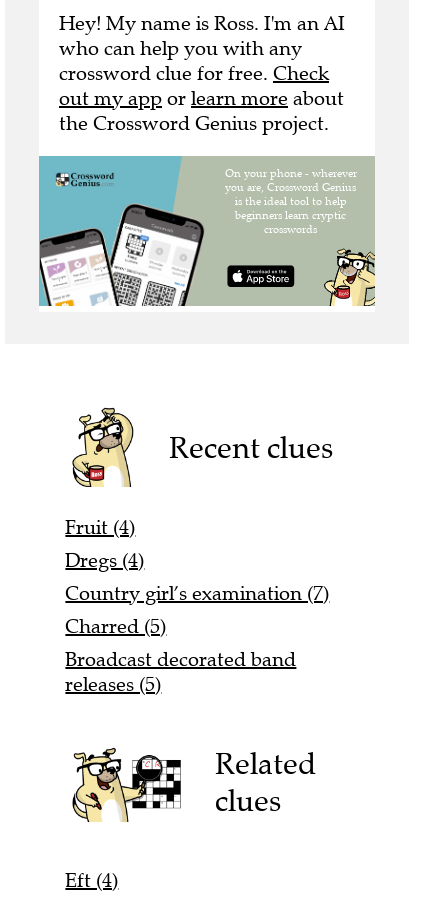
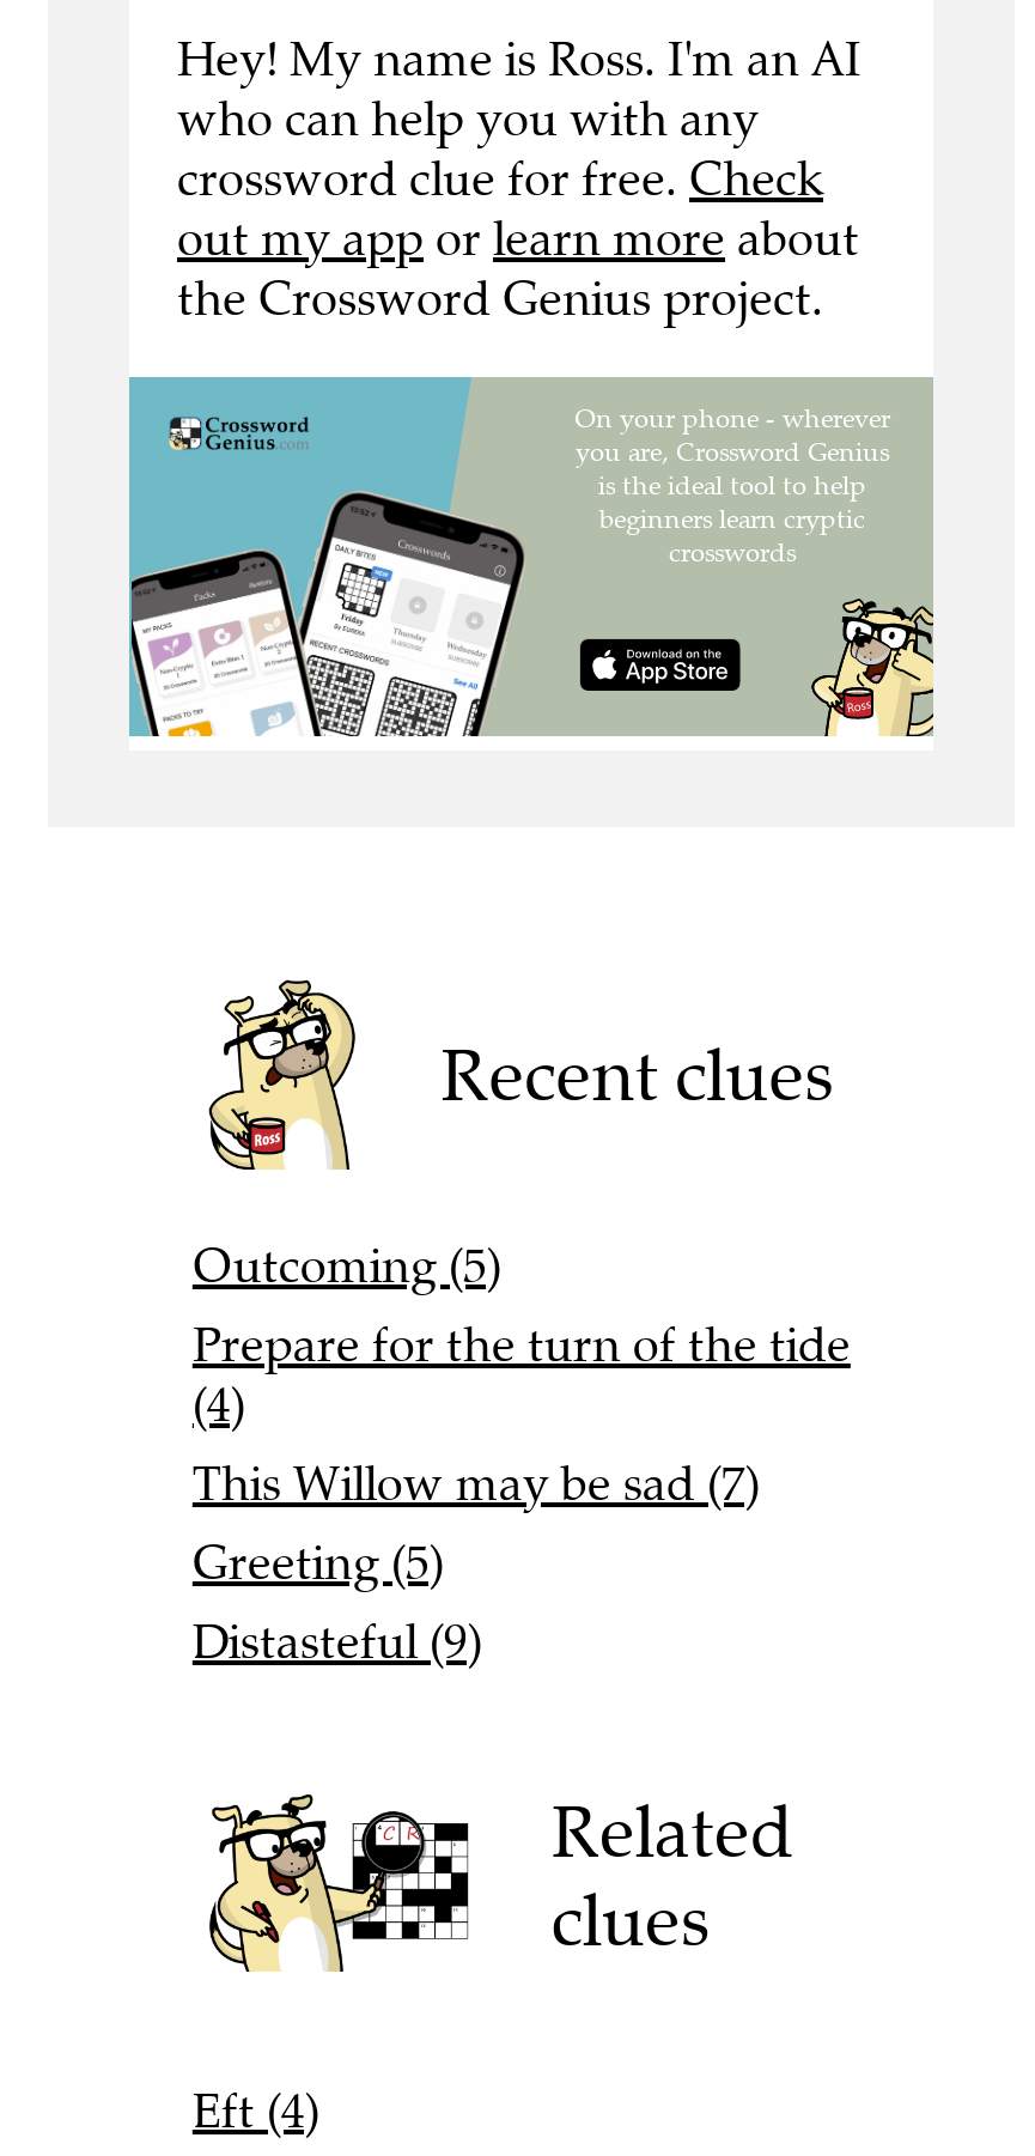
[65,515,329,697] Fruit (4) | Dregs (4) | Country girl’s examination (7) | Charred (5) | Broadcast decorated band | releases (5) -> [192,1236,850,1671] Outcoming (5) | Prepare for the turn of the tide | (4) | This Willow may be sad (7) | Greeting (5) | Distasteful (9)

